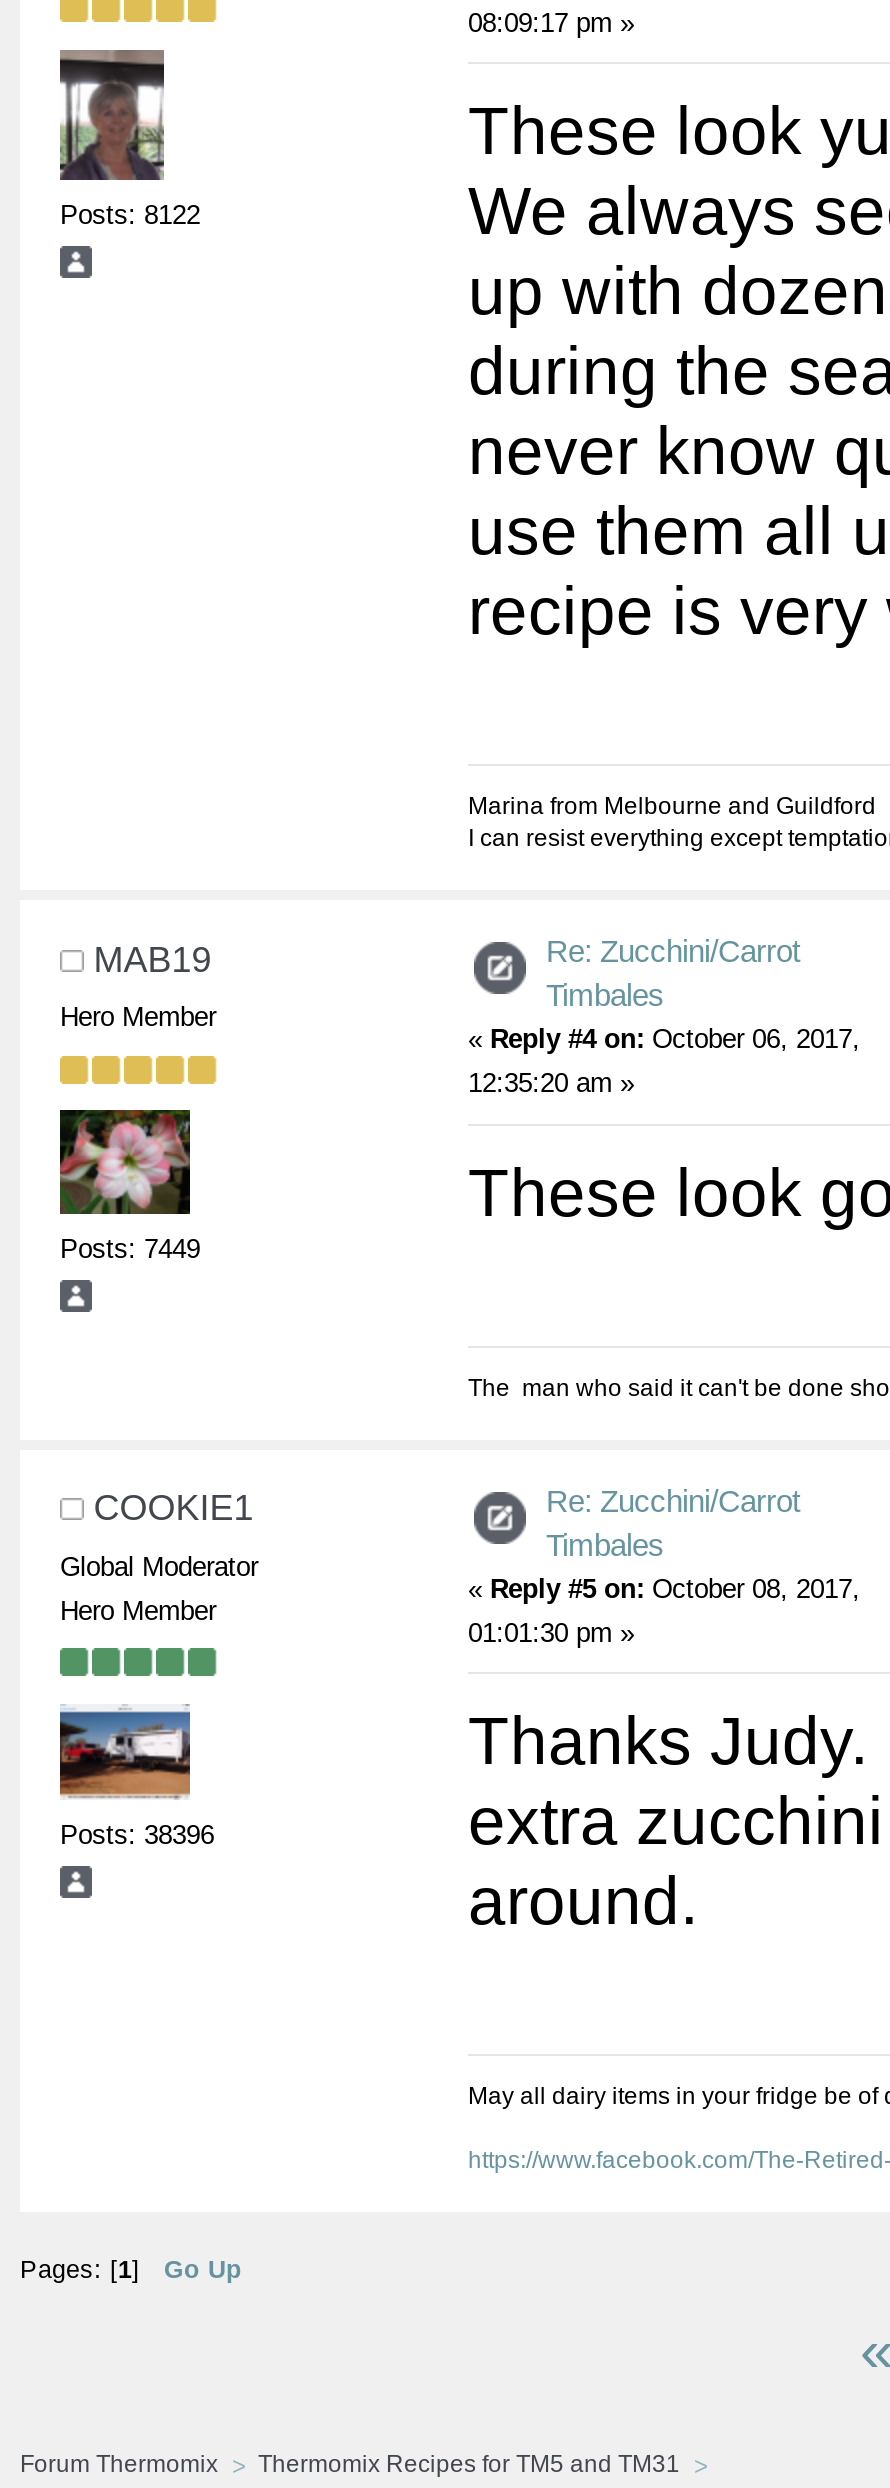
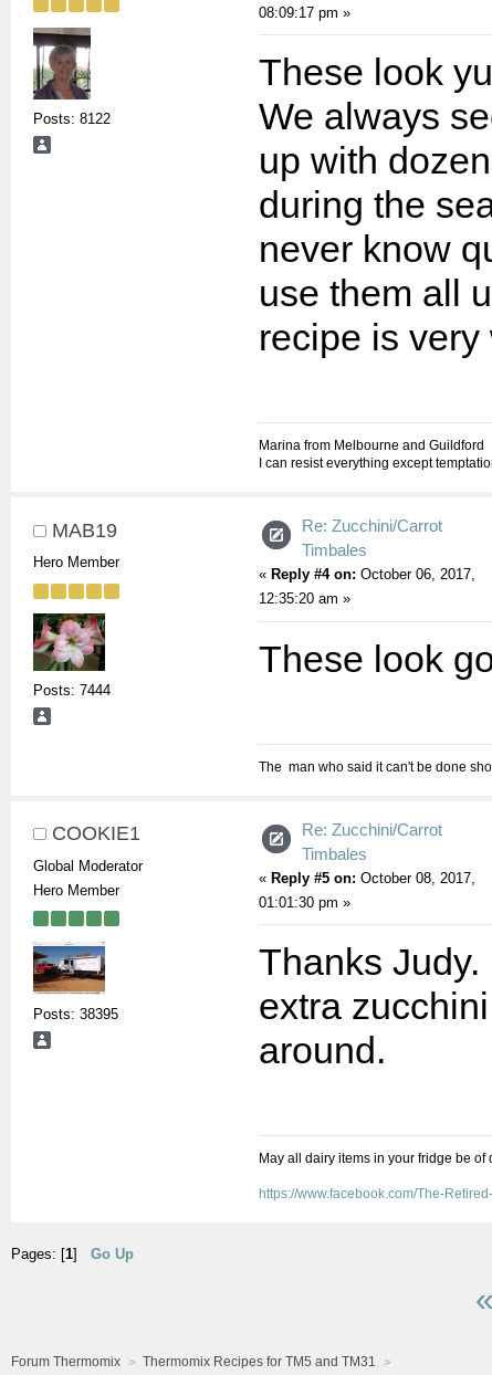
[60,1235,200,1265] Posts: 7449 -> [33,682,110,699] Posts: 7444
[60,1820,214,1850] Posts: 38396 -> [33,1006,118,1022] Posts: 38395

